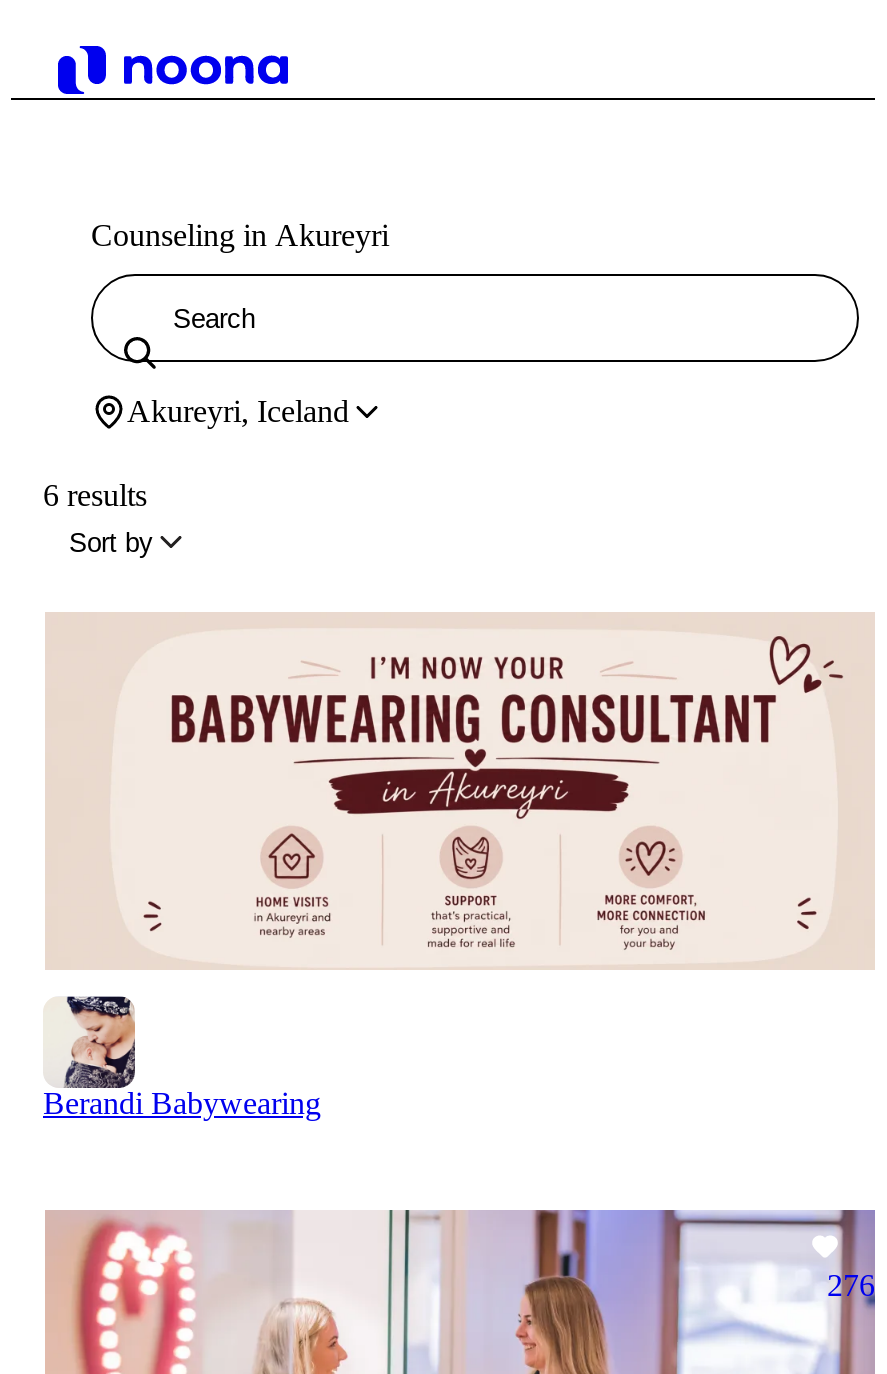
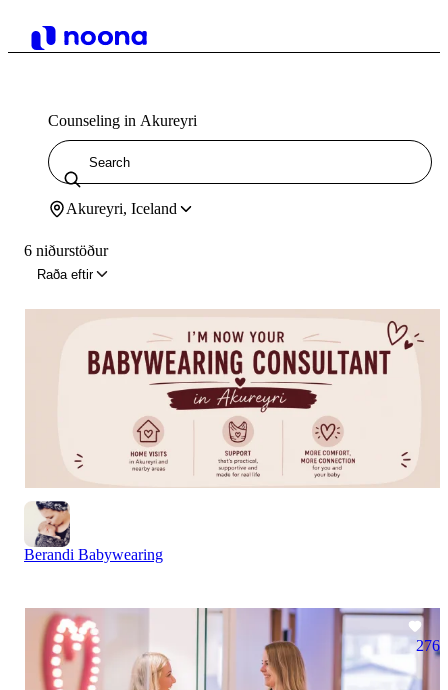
[43,479,153,558] 6 results | Sort by -> [24,242,108,282] 6 niðurstöður | Raða eftir

